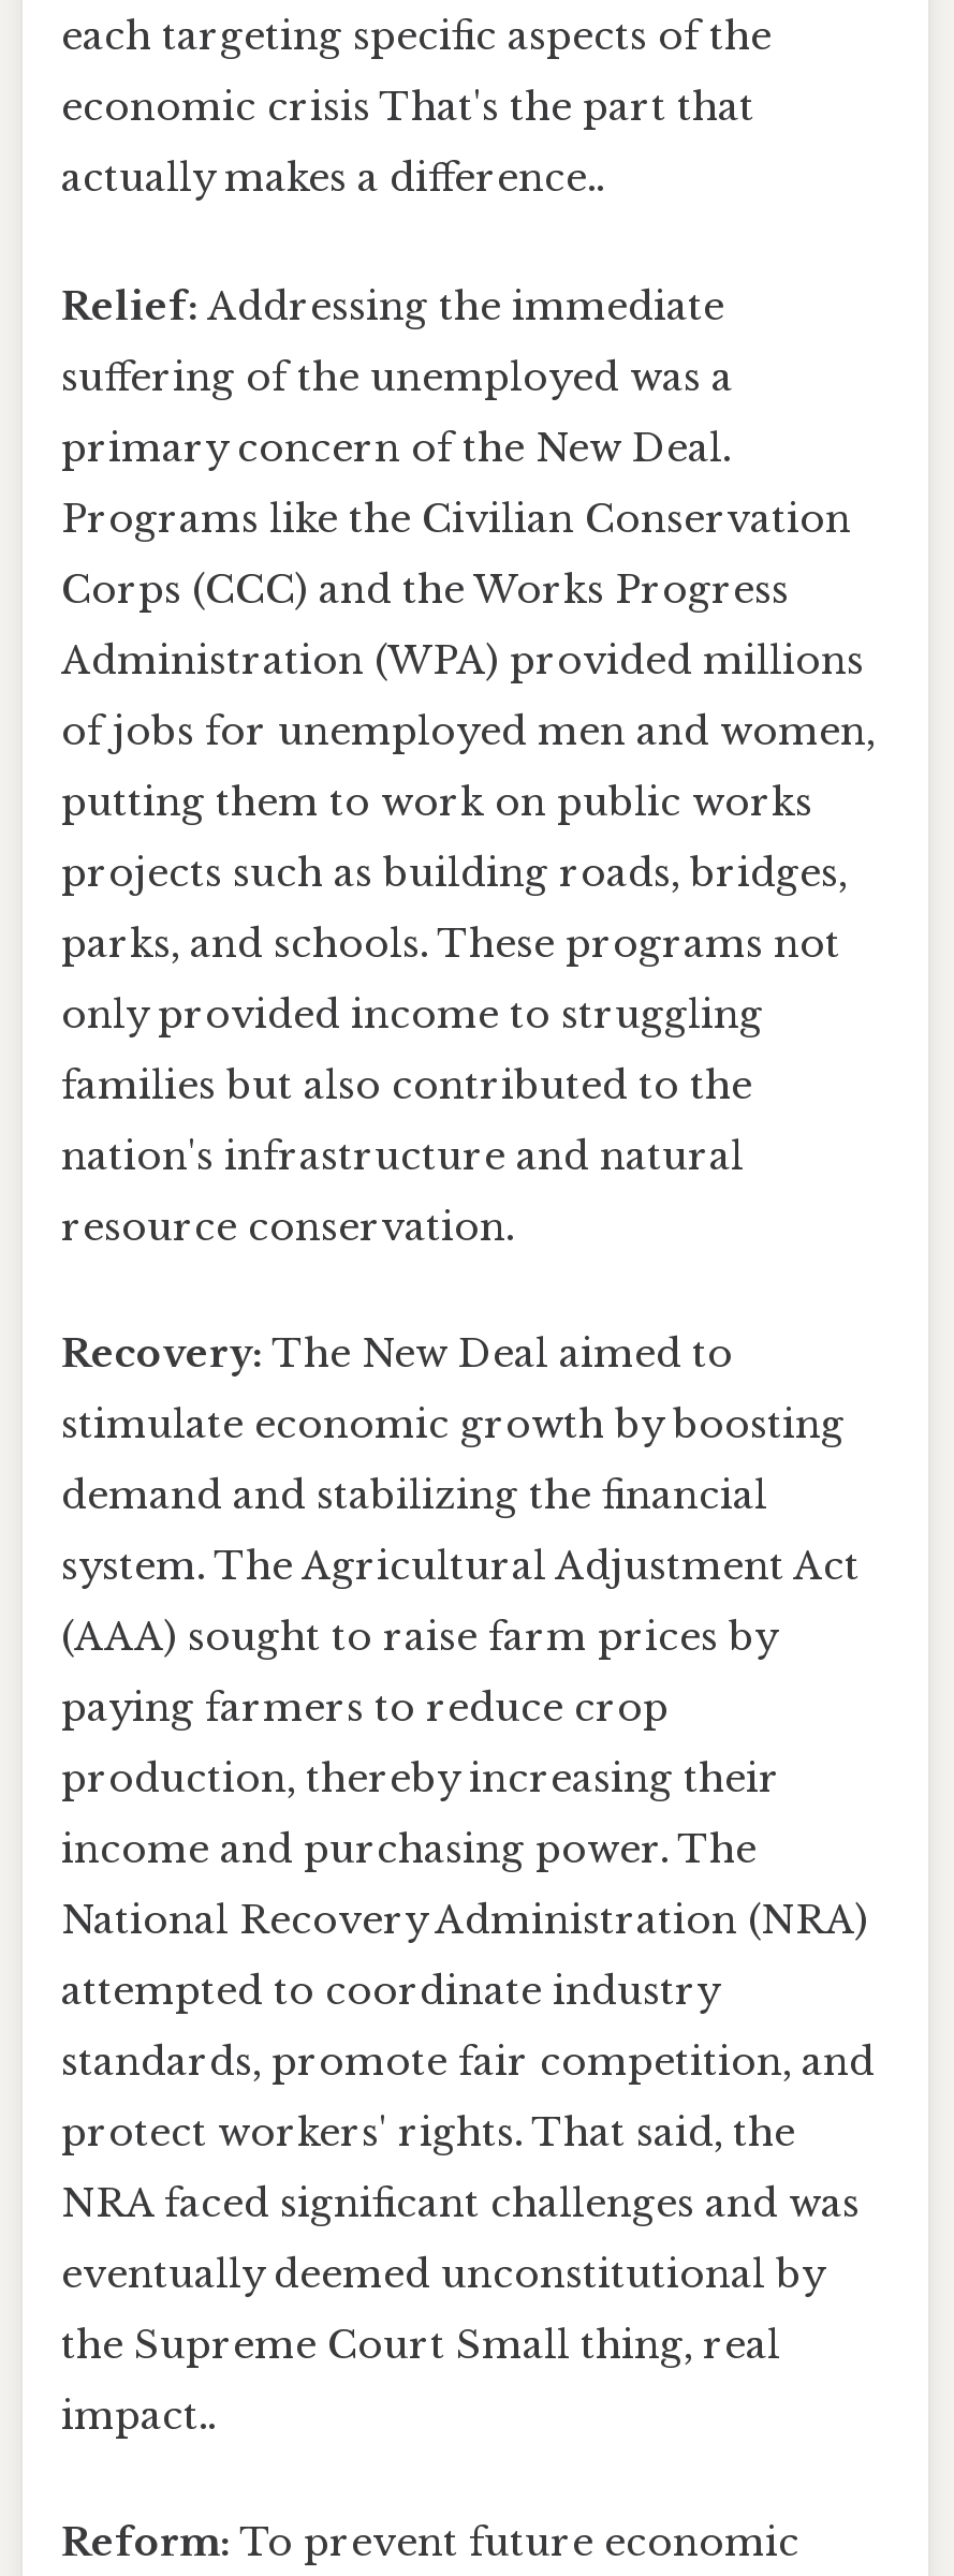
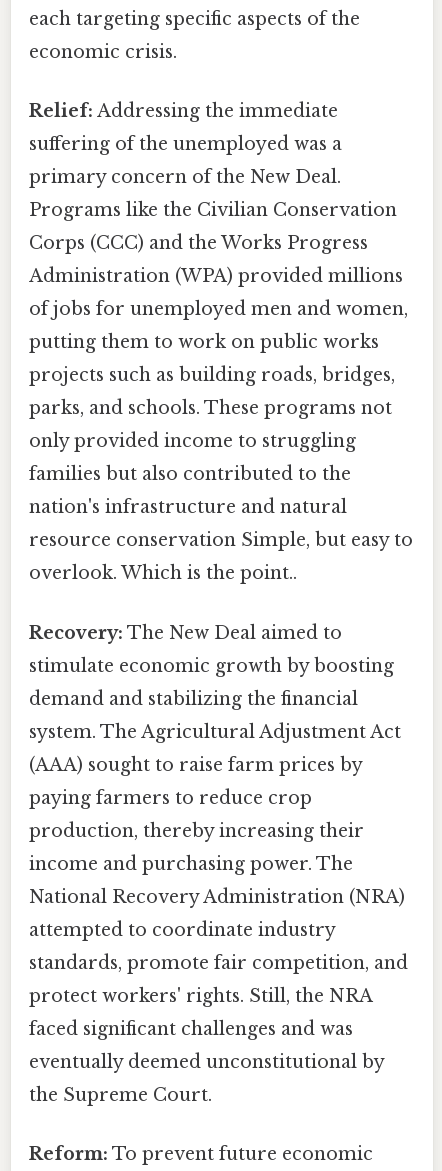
[61,84,754,202] economic crisis That's the part that | actually makes a difference.. -> [29,41,177,63] economic crisis.
[61,1202,514,1250] resource conservation. -> [29,529,413,584] resource conservation Simple, but easy to | overlook. Which is the point..
[61,2108,795,2156] protect workers' rights. That said, the -> [29,985,372,1007] protect workers' rights. Still, the NRA
[61,2179,860,2226] NRA faced significant challenges and was -> [29,1018,353,1040] faced significant challenges and was
[61,2321,780,2439] the Supreme Court Small thing, real | impact.. -> [29,1084,212,1106] the Supreme Court.

